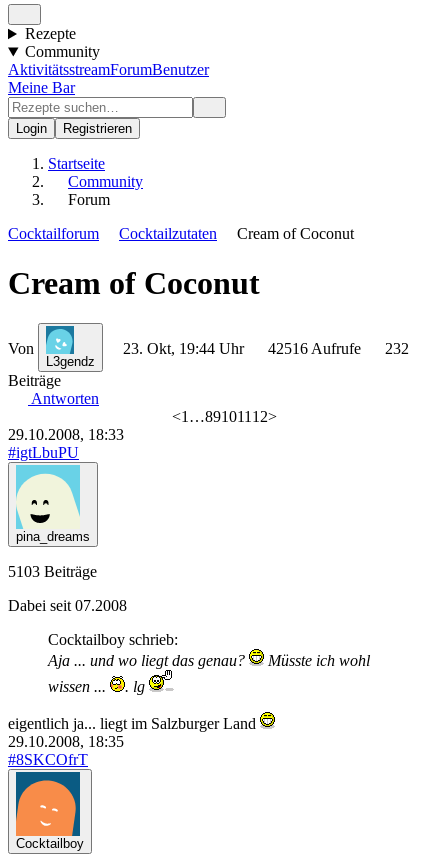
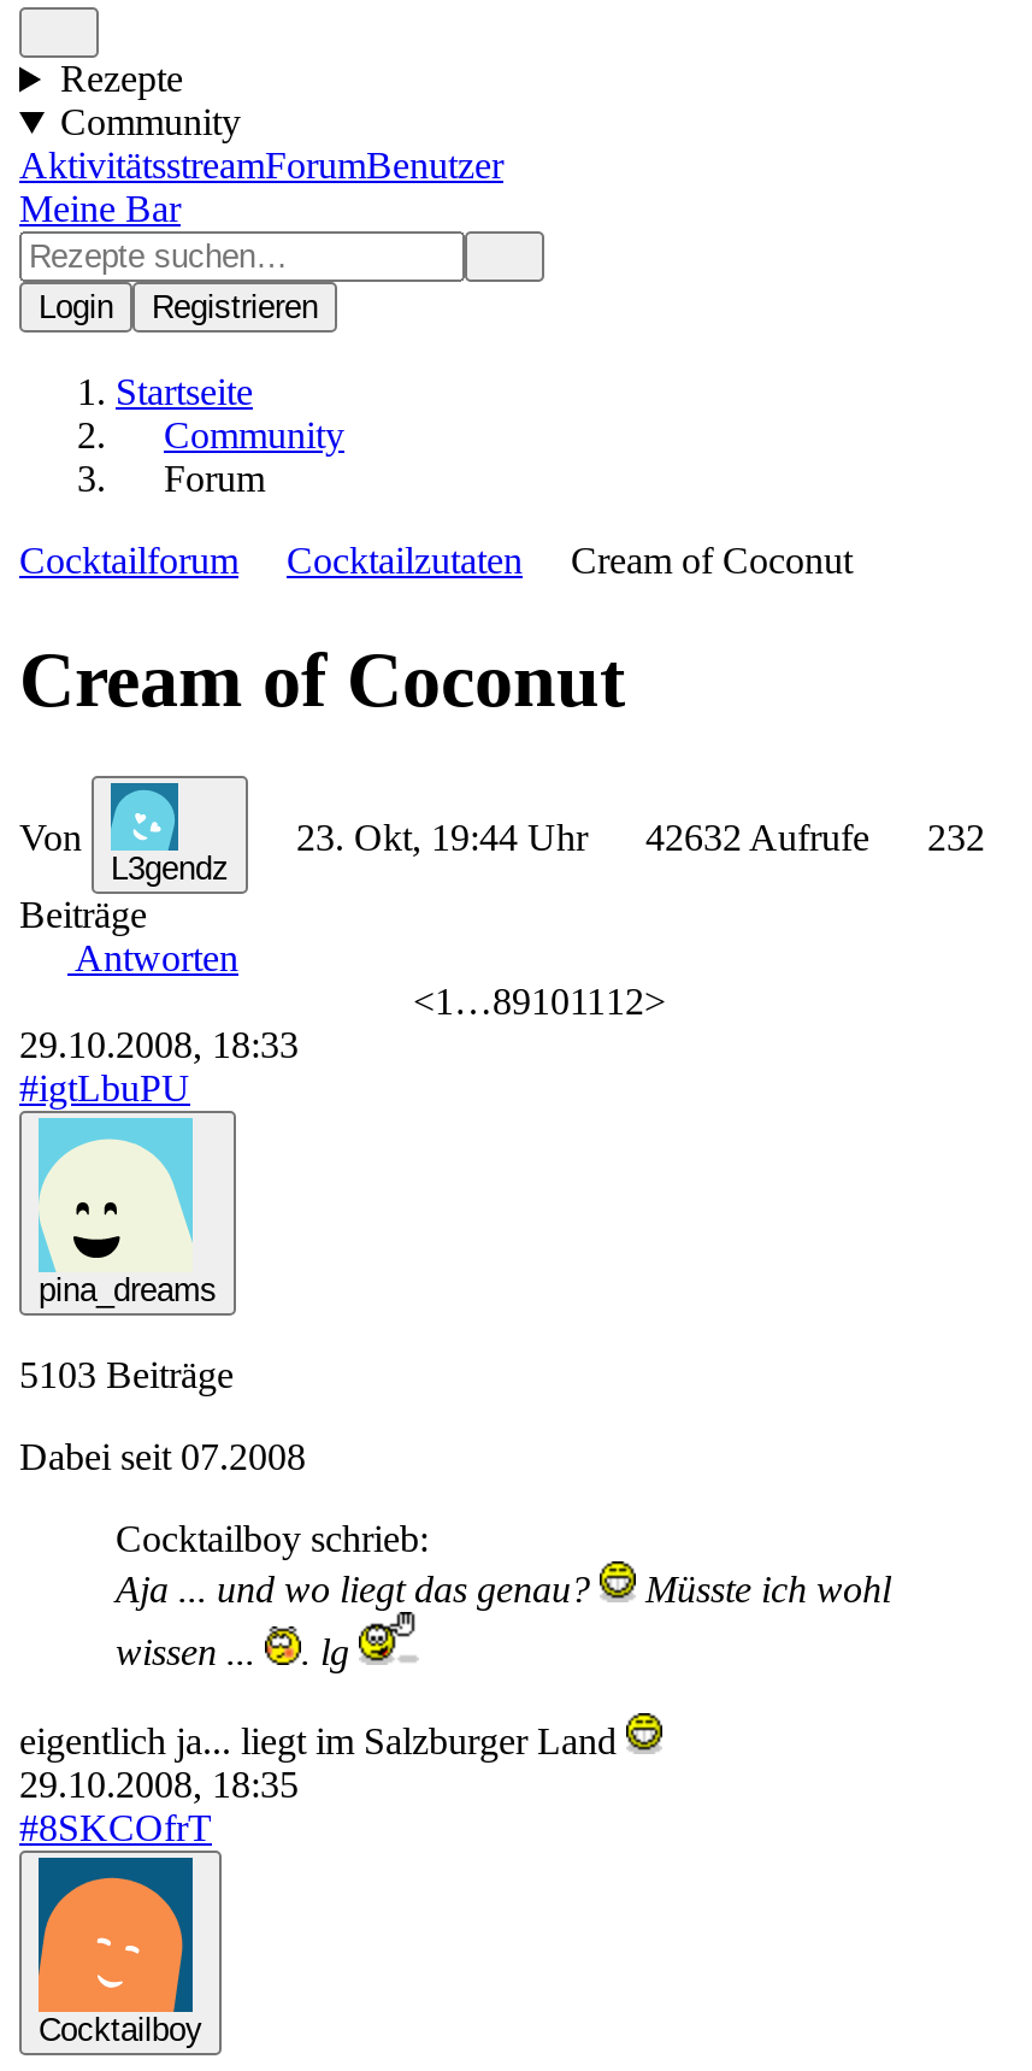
[123,340,409,357] 23. Okt, 19:44 Uhr 42516 Aufrufe 232 -> [296,817,985,858] 23. Okt, 19:44 Uhr 42632 Aufrufe 232

